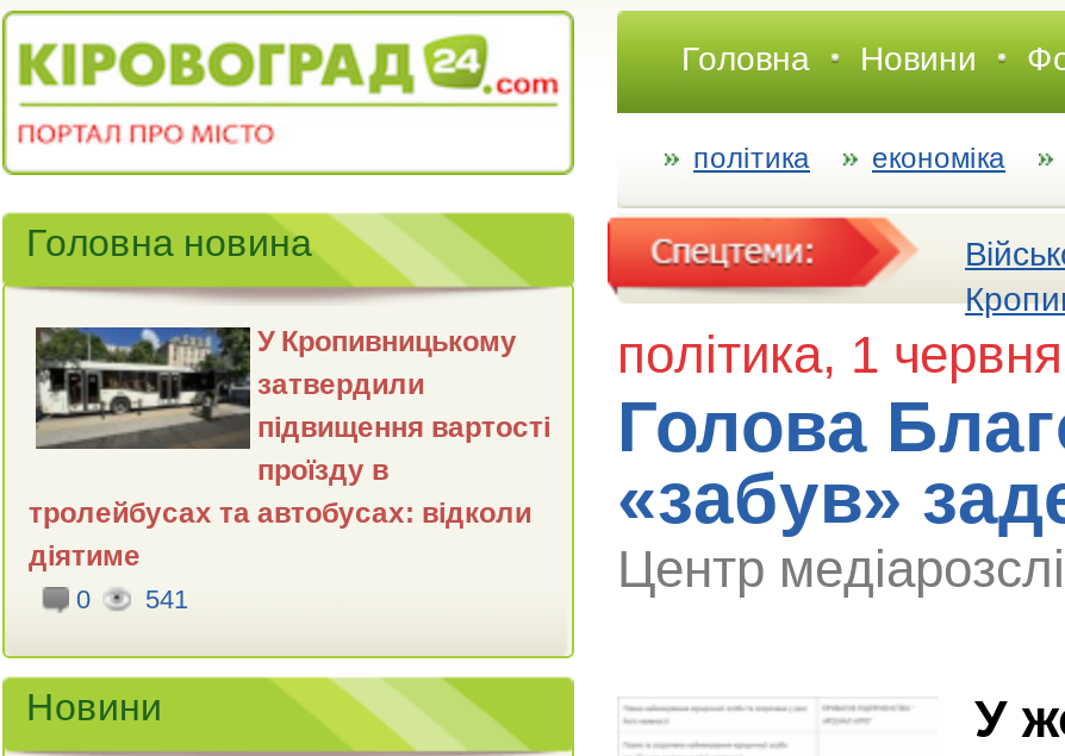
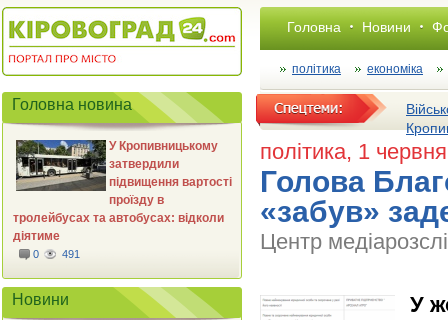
[76,585,188,613] 0 541 -> [33,248,80,260] 0 491

